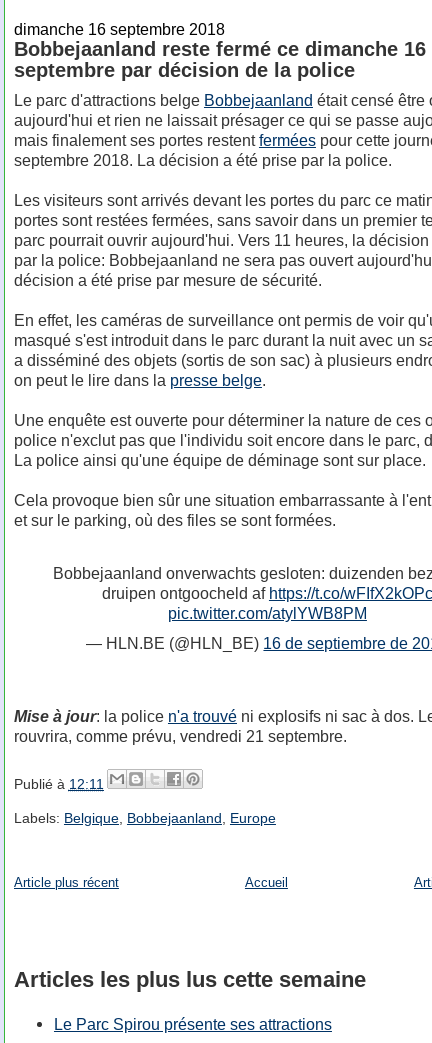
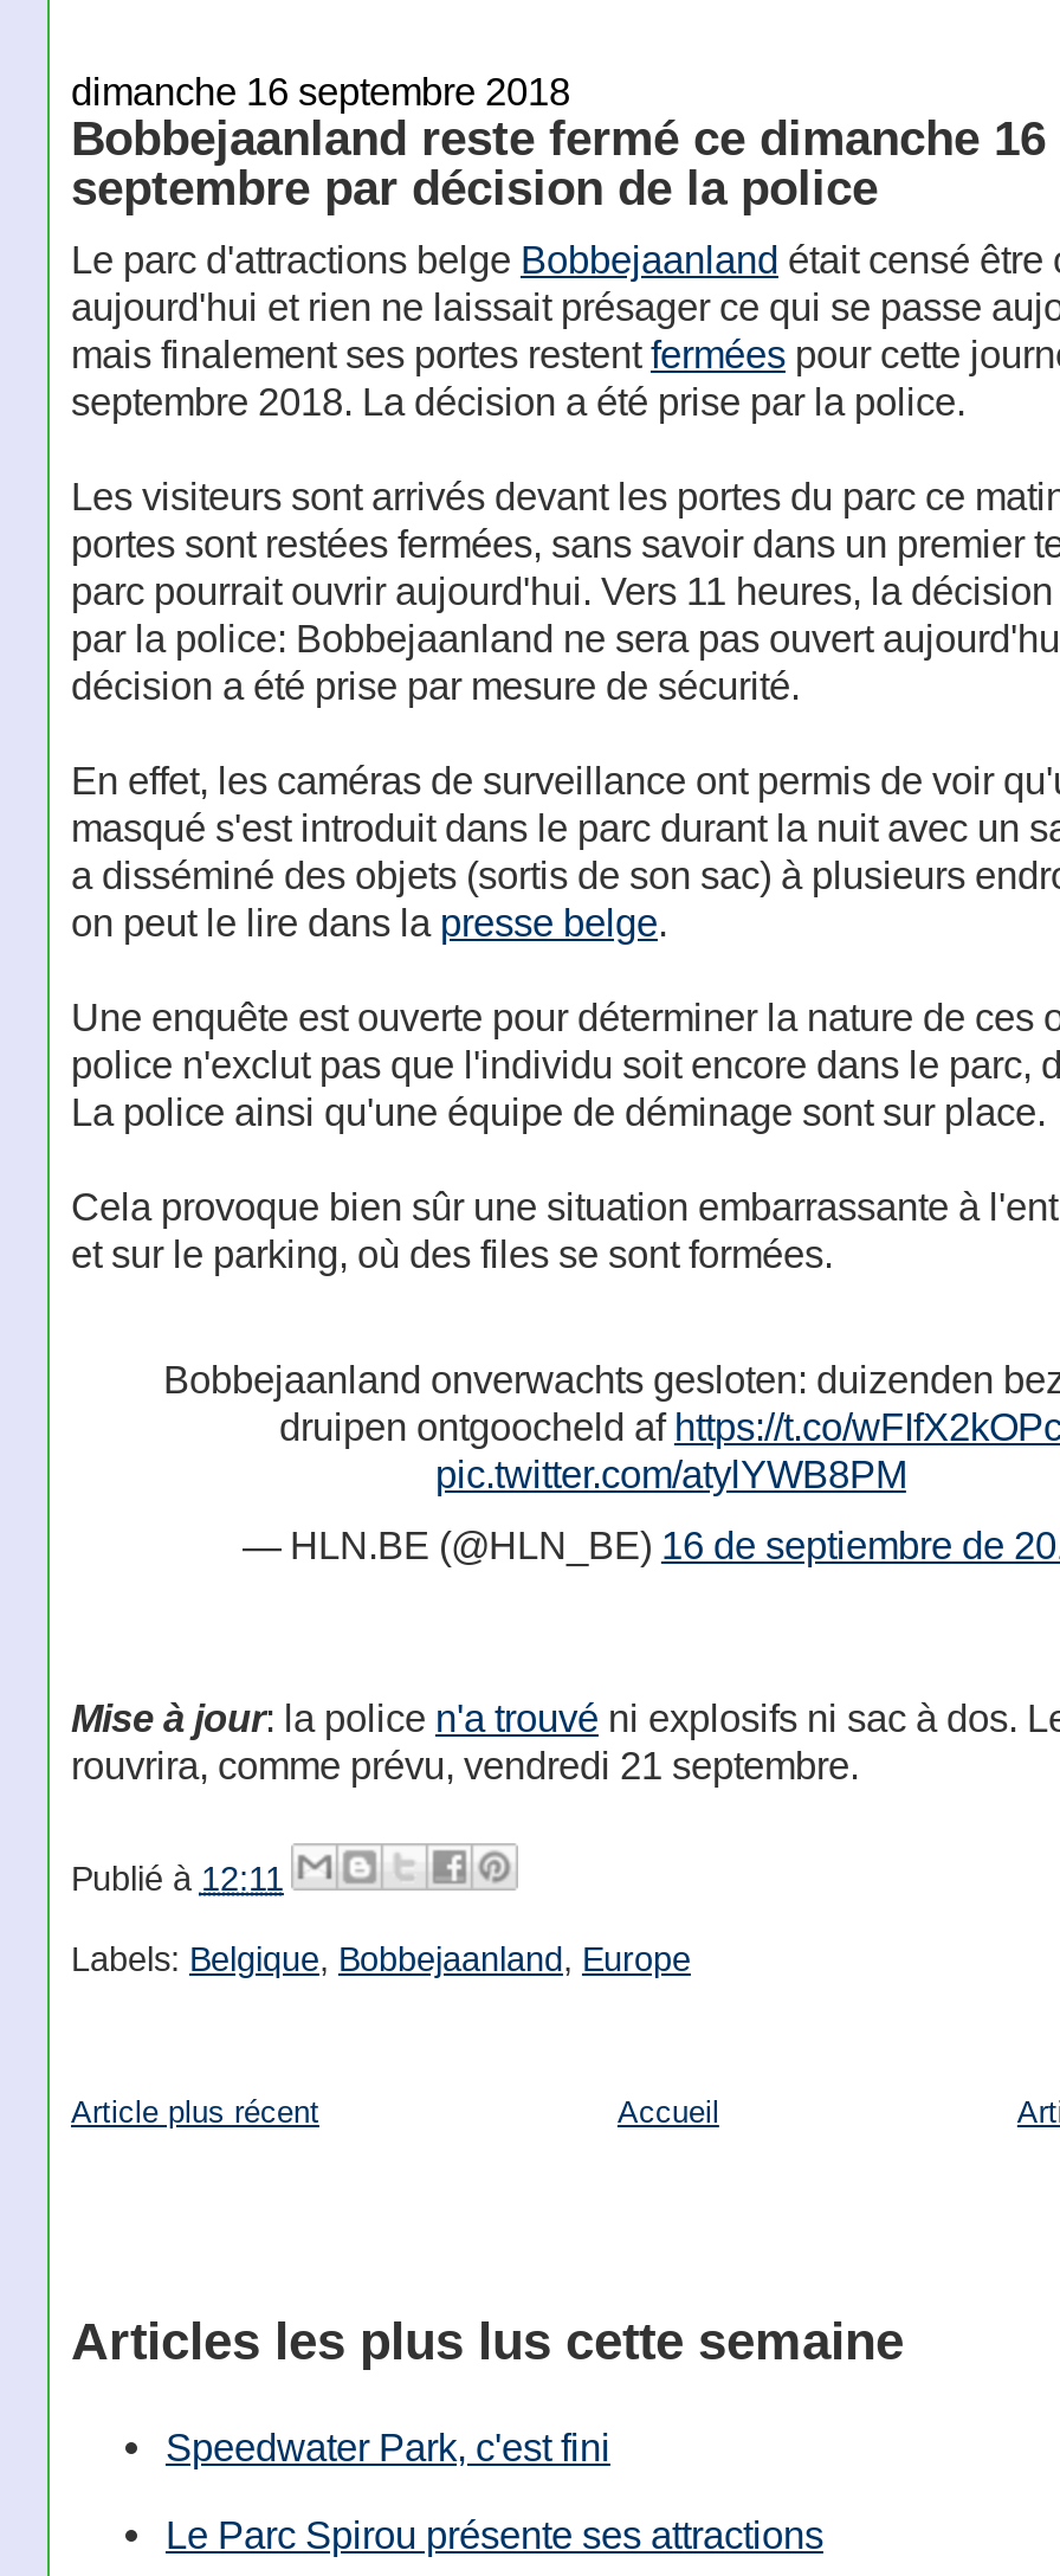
none -> [166,2425,610,2468] Speedwater Park, c'est fini

